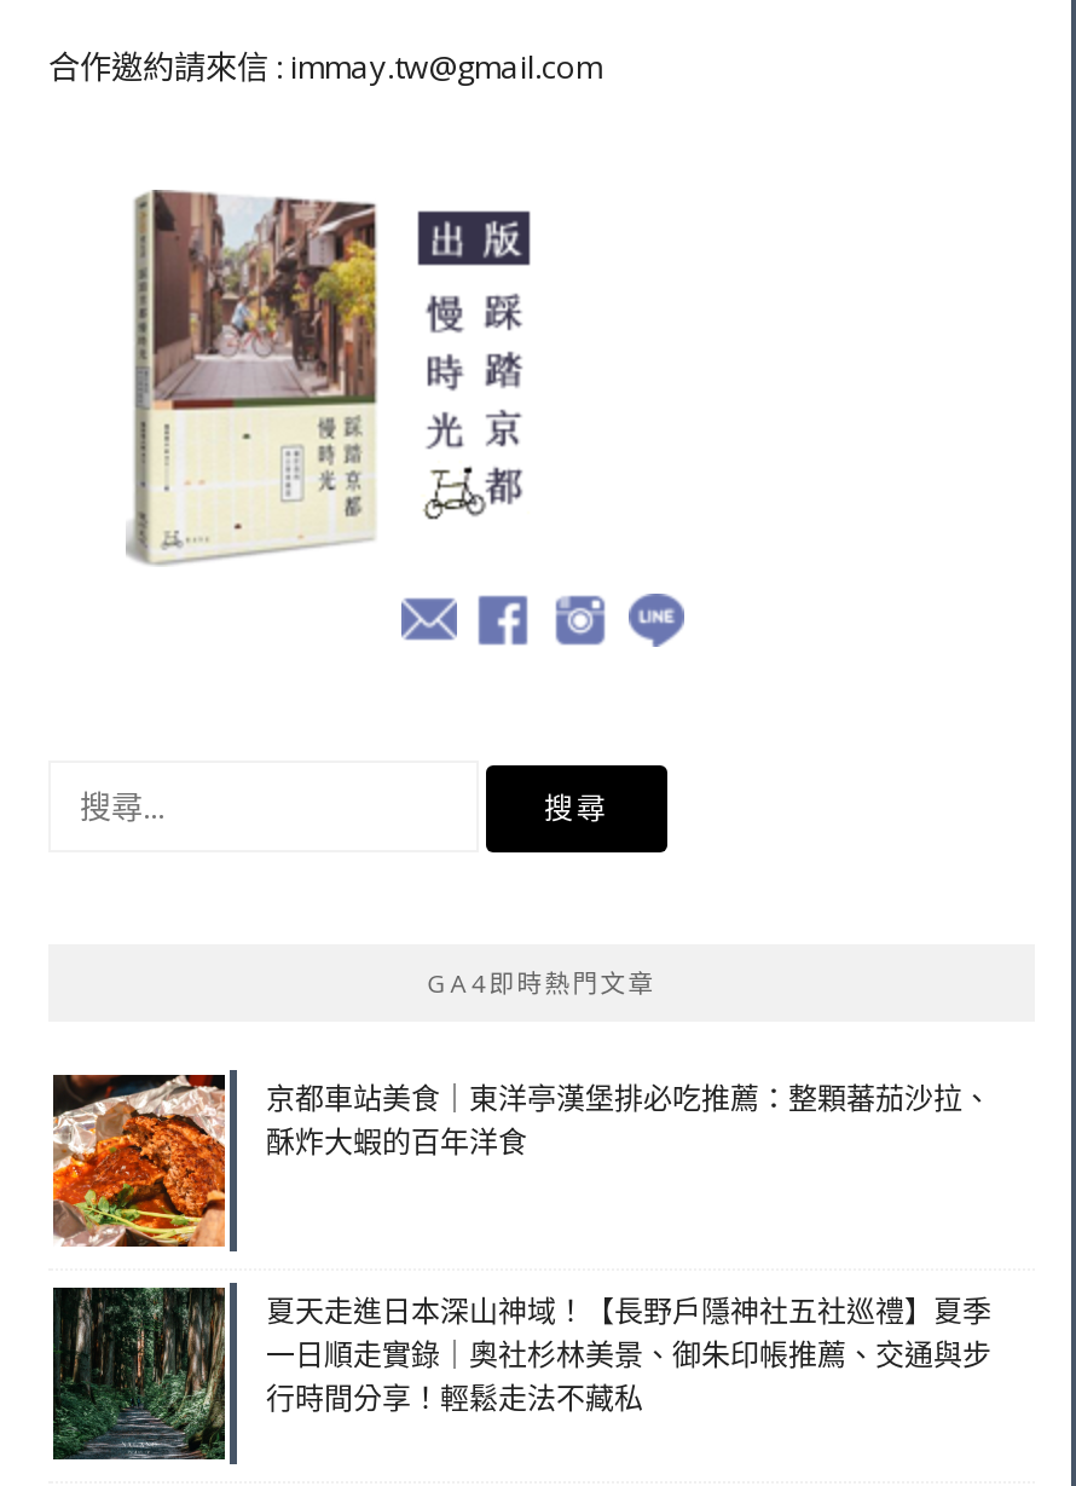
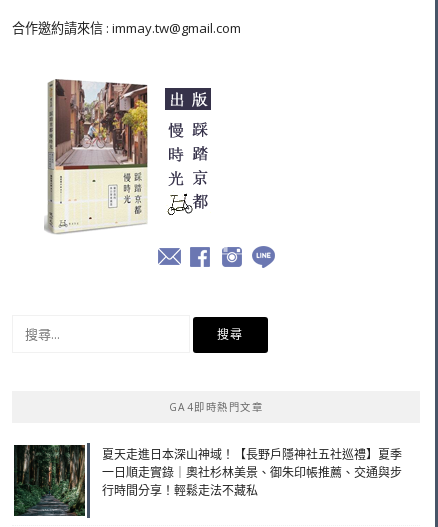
[51,1072,991,1249] [image] | 京都車站美食｜東洋亭漢堡排必吃推薦：整顆蕃茄沙拉、 | 酥炸大蝦的百年洋食 -> none

